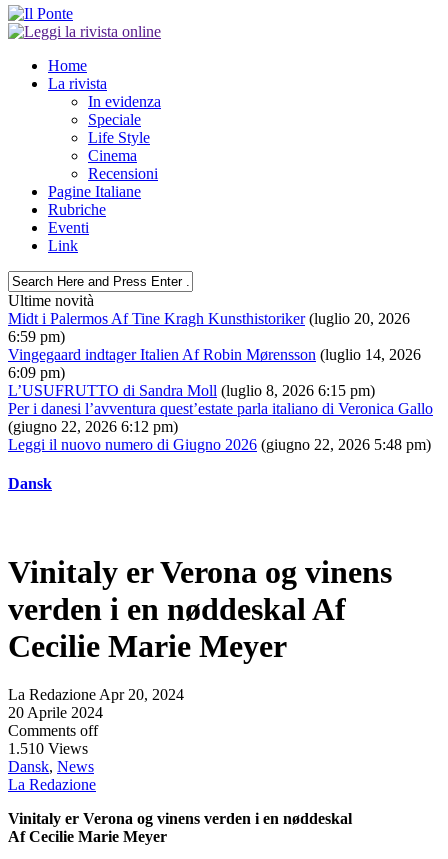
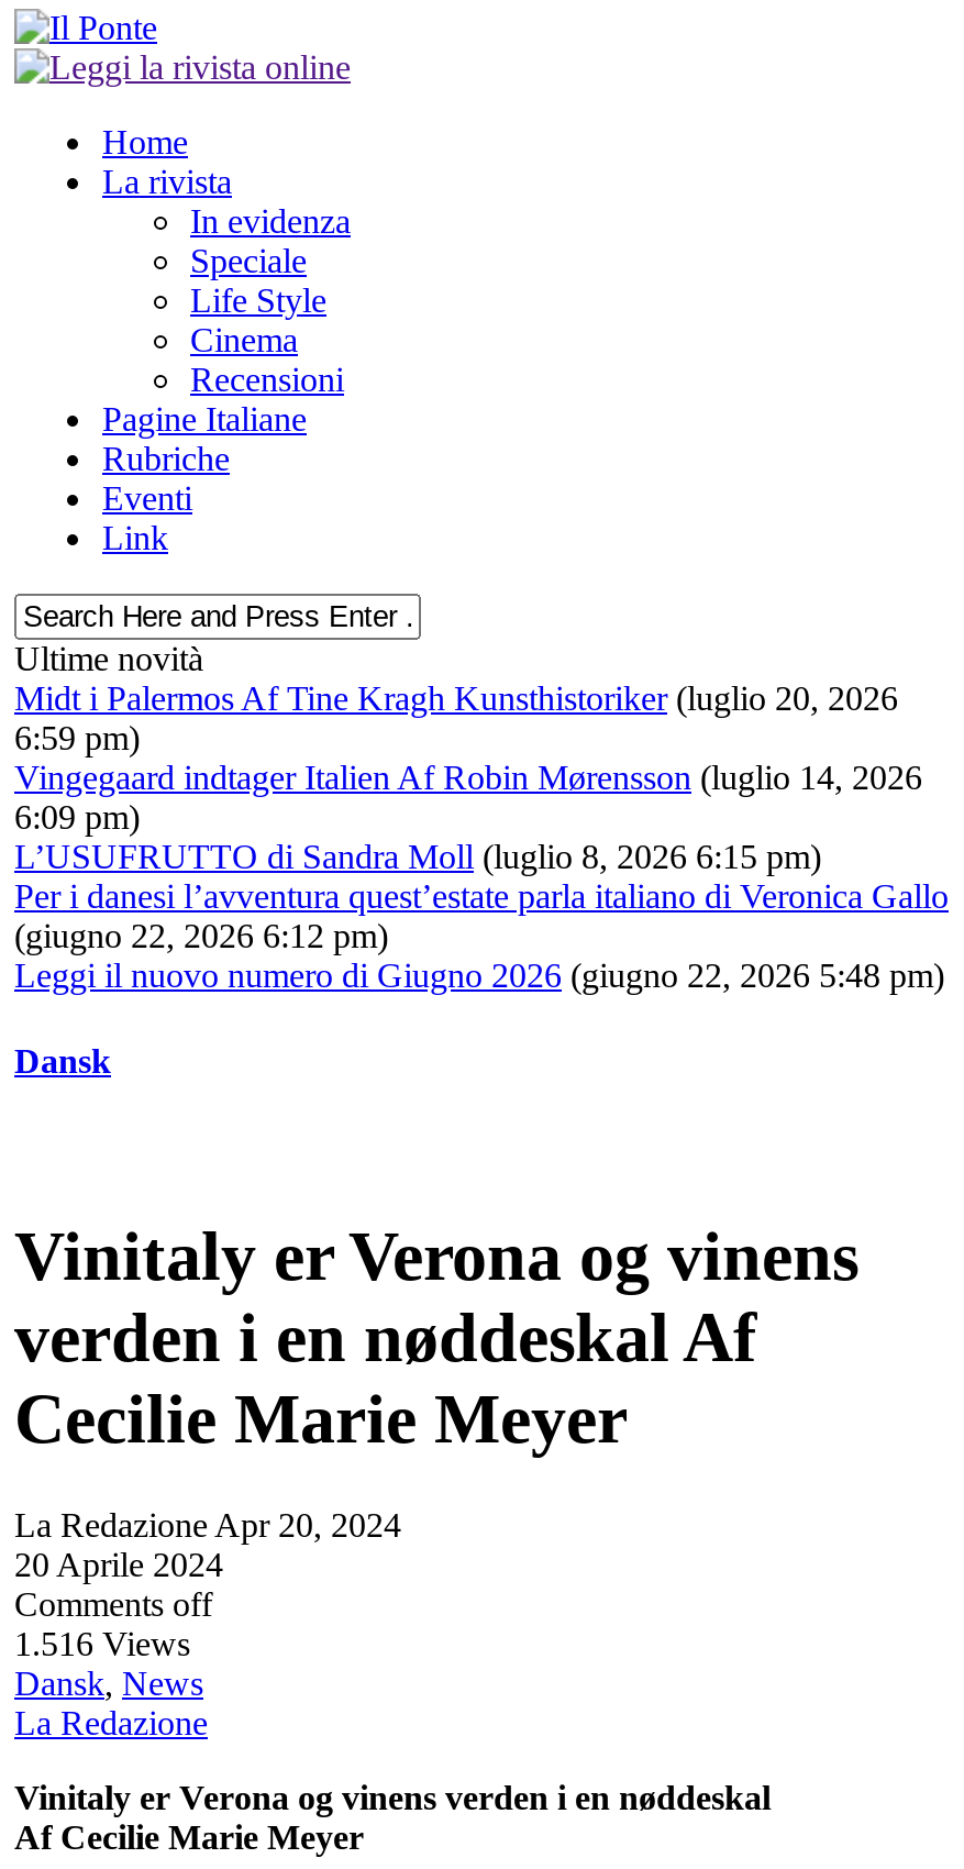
[8,740,88,757] 1.510 Views -> [14,1626,190,1663] 1.516 Views

